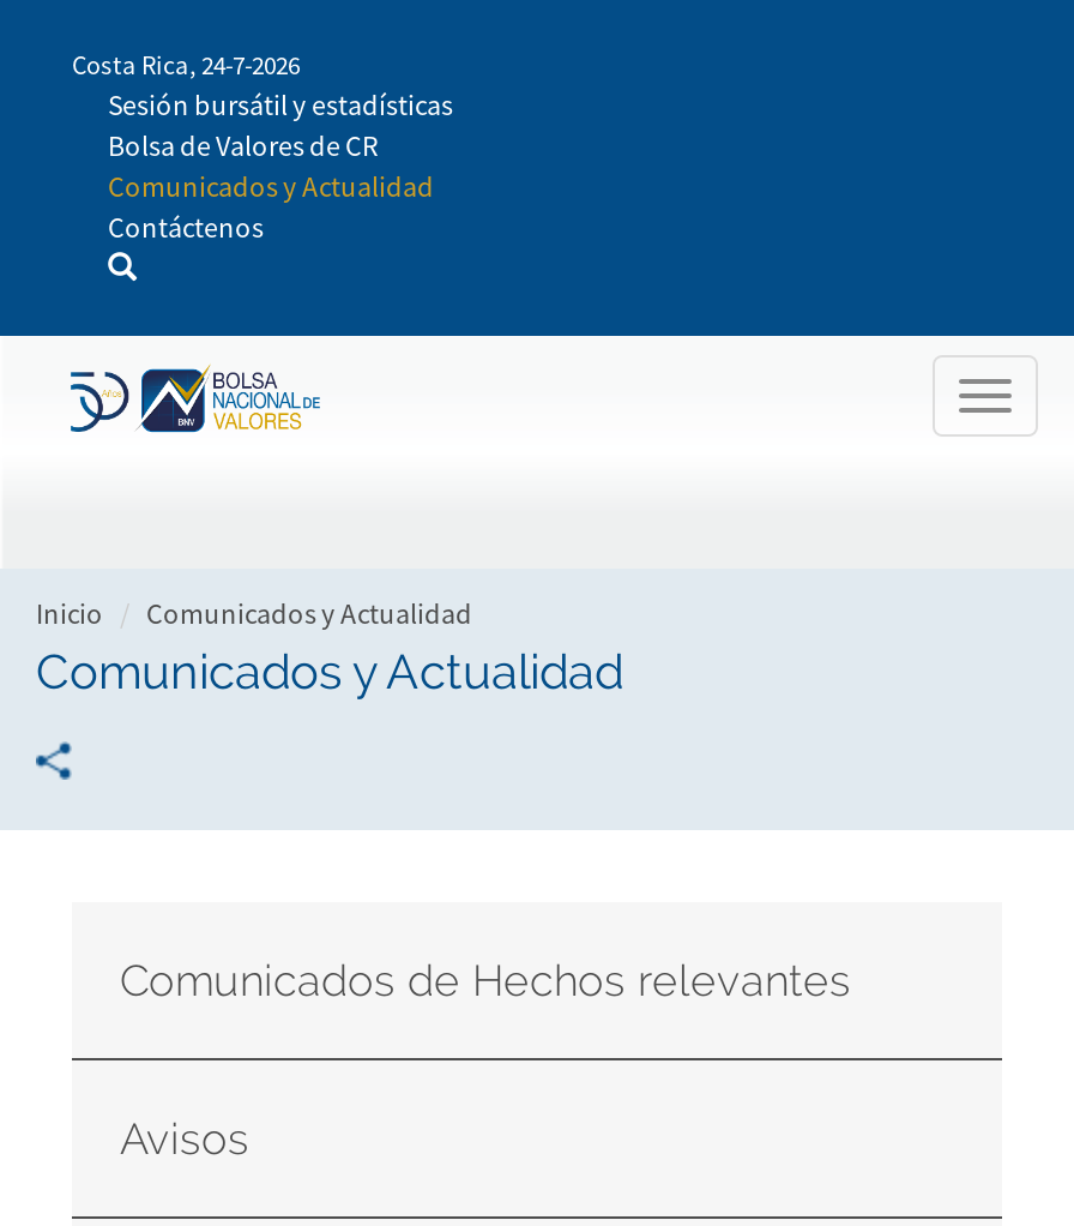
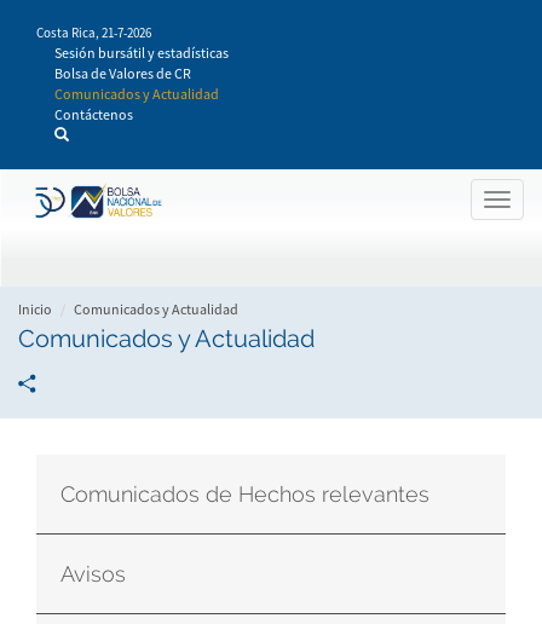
[72,48,300,82] Costa Rica, 24-7-2026 -> [36,24,151,41] Costa Rica, 21-7-2026

